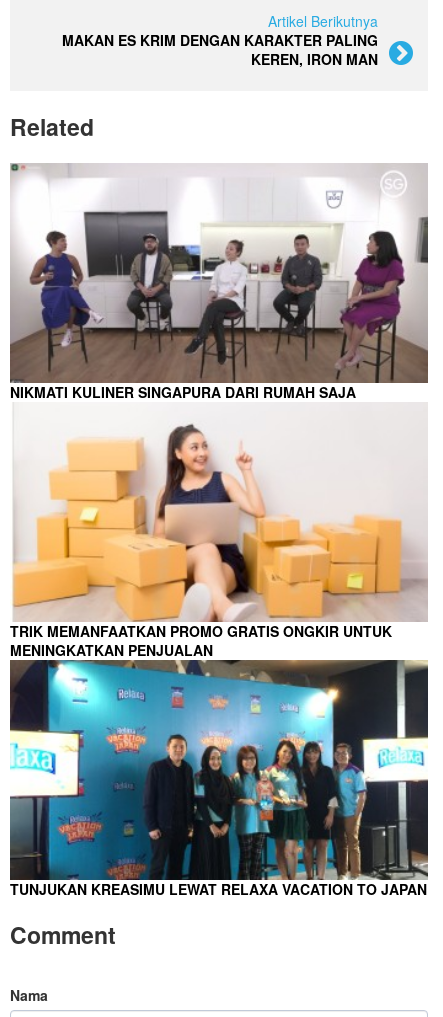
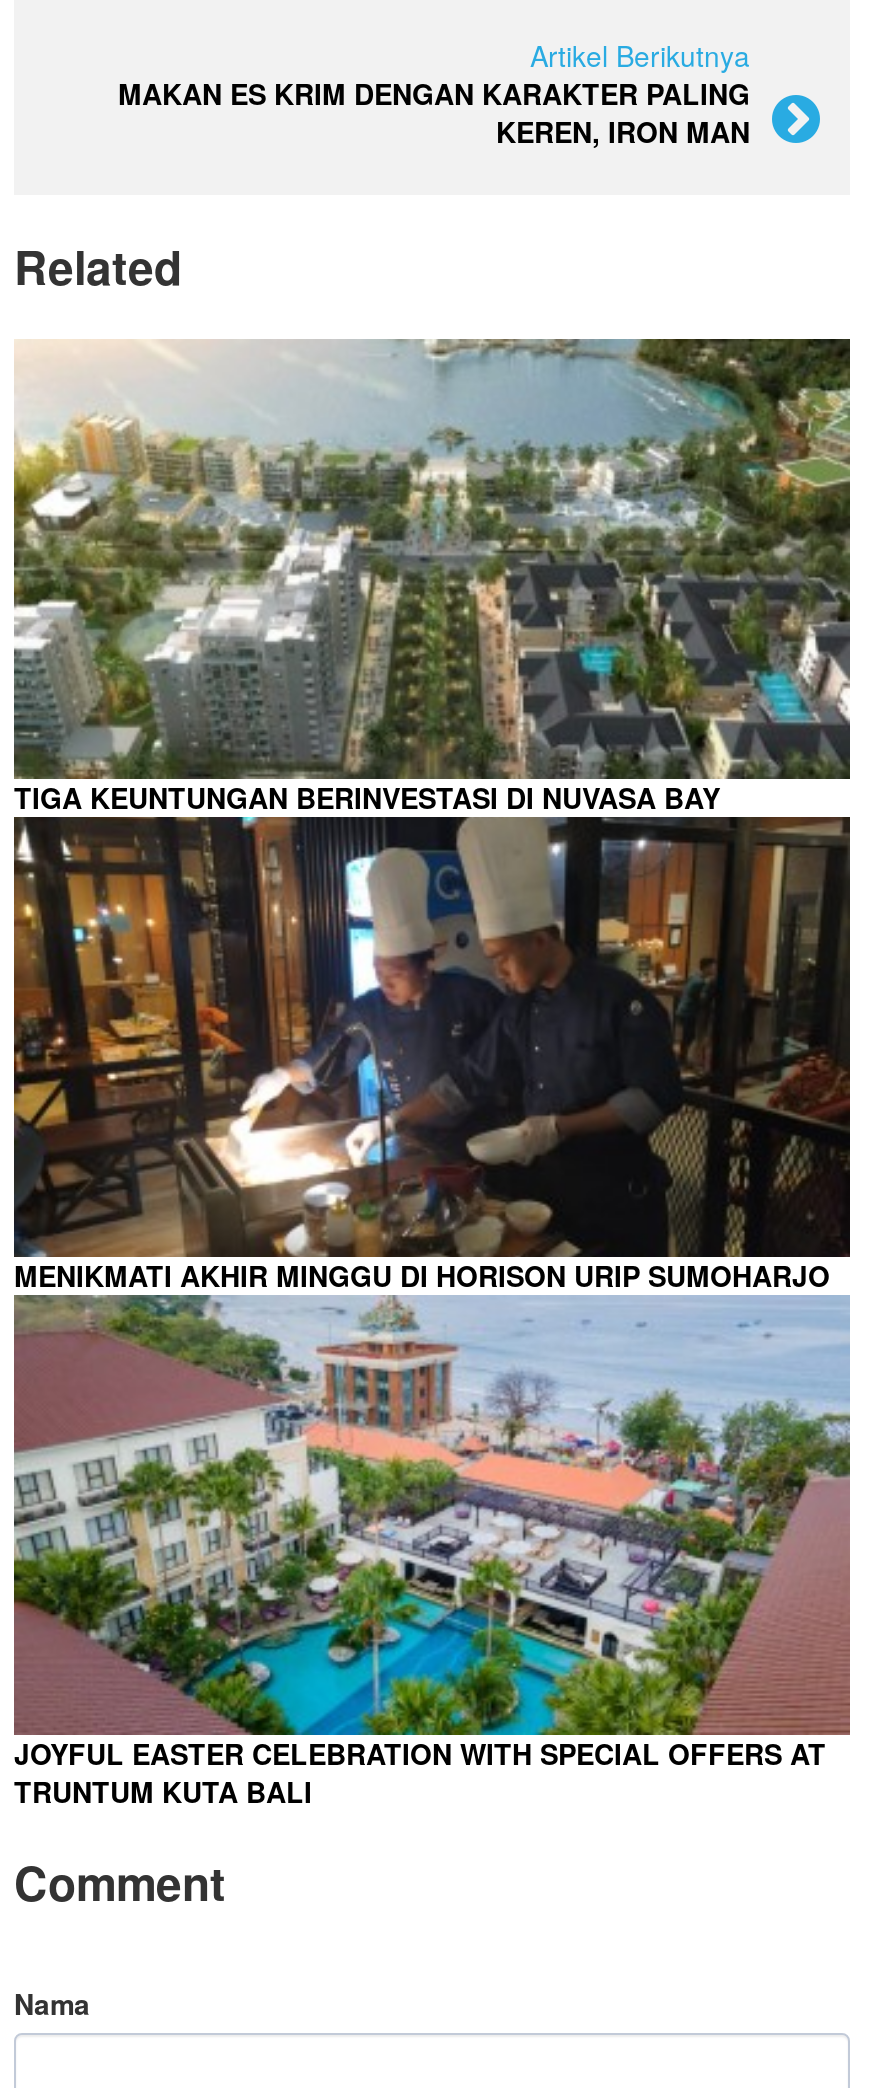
[10,163,428,402] [image] | NIKMATI KULINER SINGAPURA DARI RUMAH SAJA -> [12,337,852,817] [image] | TIGA KEUNTUNGAN BERINVESTASI DI NUVASA BAY
[10,402,428,660] [image] | TRIK MEMANFAATKAN PROMO GRATIS ONGKIR UNTUK | MENINGKATKAN PENJUALAN -> [12,815,852,1295] [image] | MENIKMATI AKHIR MINGGU DI HORISON URIP SUMOHARJO
[10,649,429,899] [image] | TUNJUKAN KREASIMU LEWAT RELAXA VACATION TO JAPAN -> [12,1311,852,1811] [image] | JOYFUL EASTER CELEBRATION WITH SPECIAL OFFERS AT | TRUNTUM KUTA BALI

